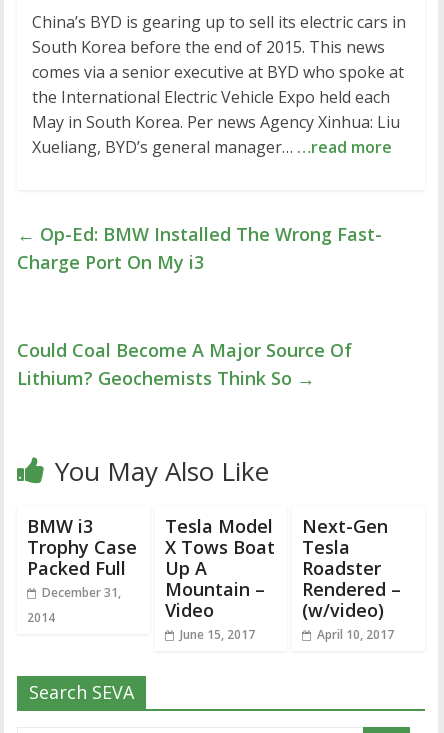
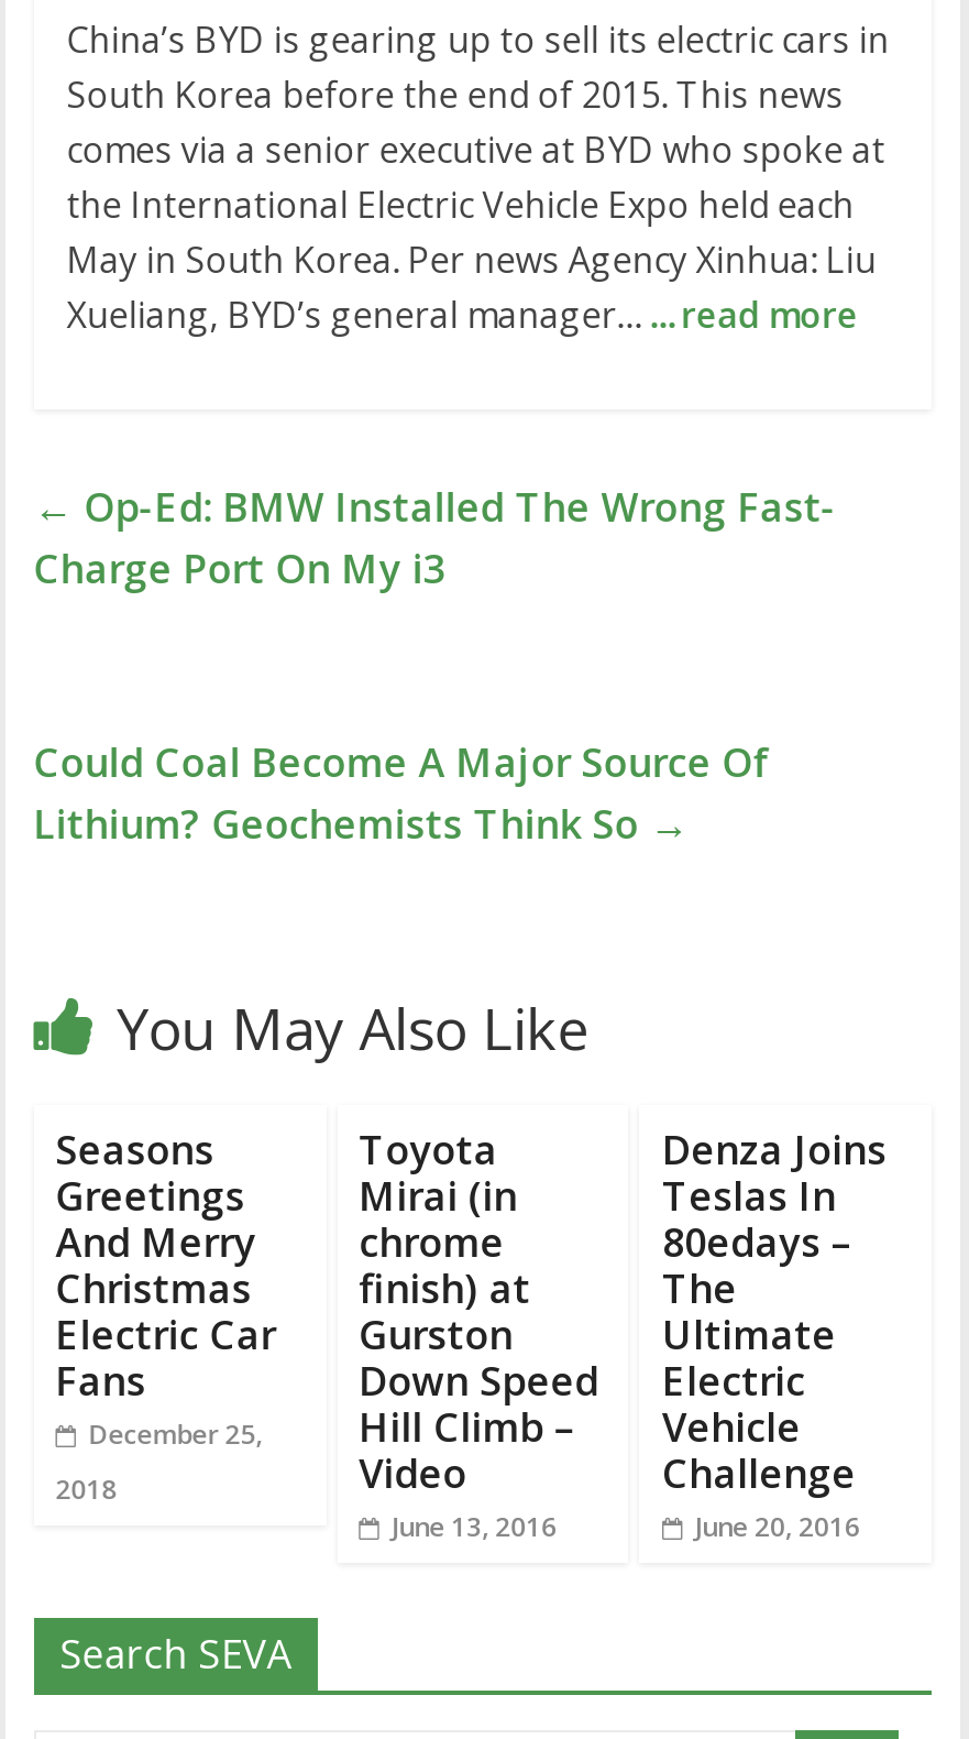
[27,514,137,601] BMW i3 | Trophy Case | Packed Full | December 31, -> [56,1123,276,1453] Seasons | Greetings | And Merry | Christmas | Electric Car | Fans | December 25,
[165,514,275,601] Tesla Model | X Tows Boat | Up A | Mountain – -> [359,1123,599,1453] Toyota | Mirai (in | chrome | finish) at | Gurston | Down Speed | Hill Climb –
[302,514,401,643] Next-Gen | Tesla | Roadster | Rendered – | (w/video) | April 10, 2017 -> [662,1123,886,1545] Denza Joins | Teslas In | 80edays – | The | Ultimate | Electric | Vehicle | Challenge | June 20, 2016
[27,609,55,626] 2014 -> [56,1470,117,1508] 2018
[180,626,255,643] June 15, 2017 -> [392,1508,557,1545] June 13, 2016

